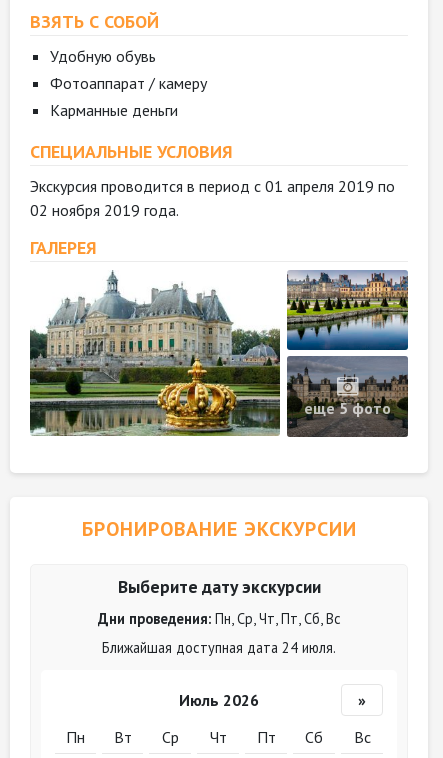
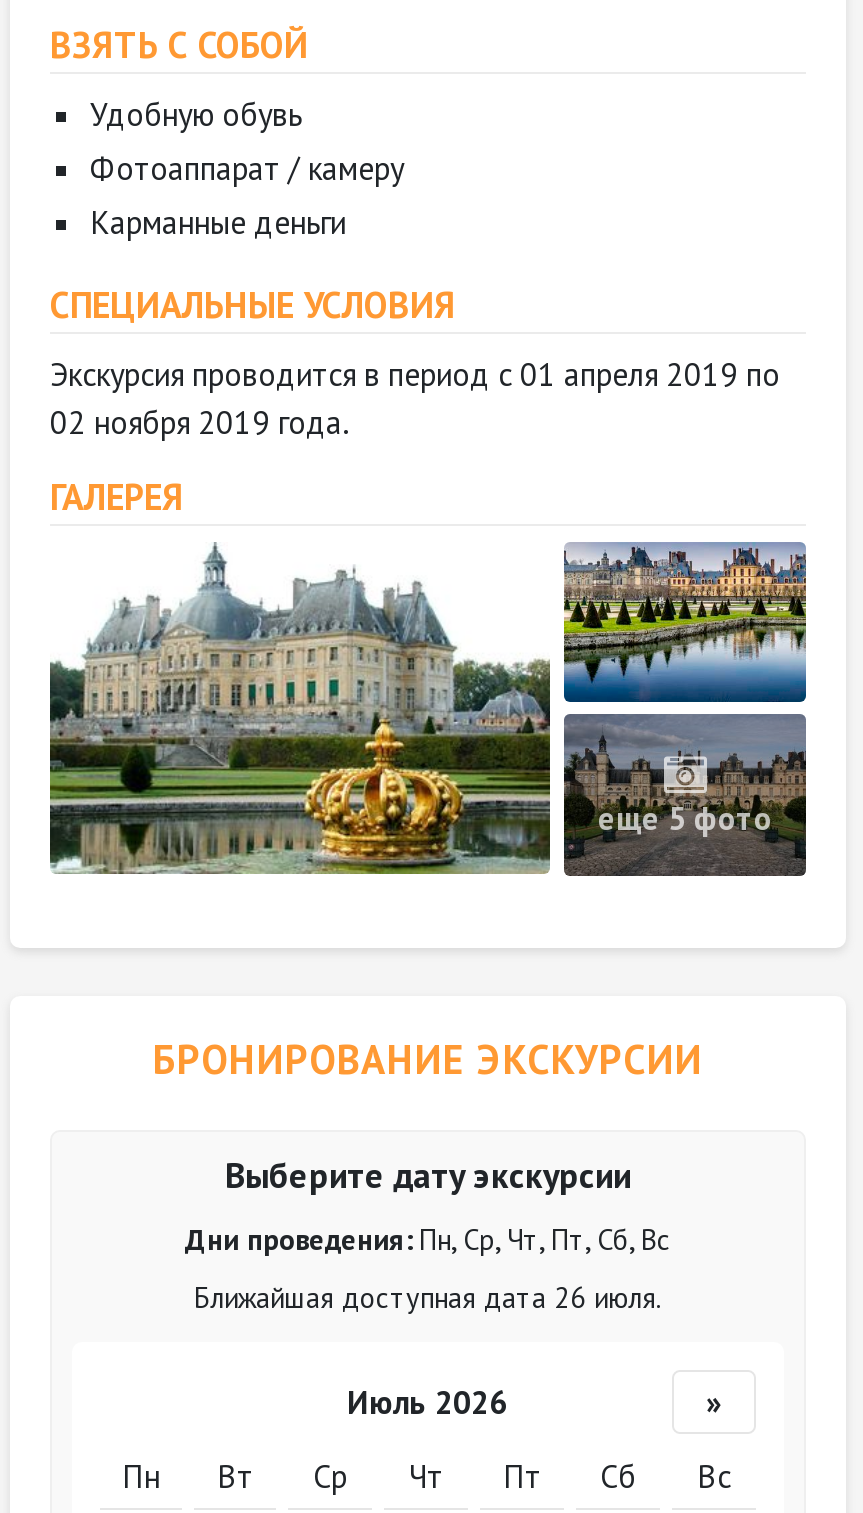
[102,637,336,656] Ближайшая доступная дата 24 июля. -> [194,1277,662,1315] Ближайшая доступная дата 26 июля.

